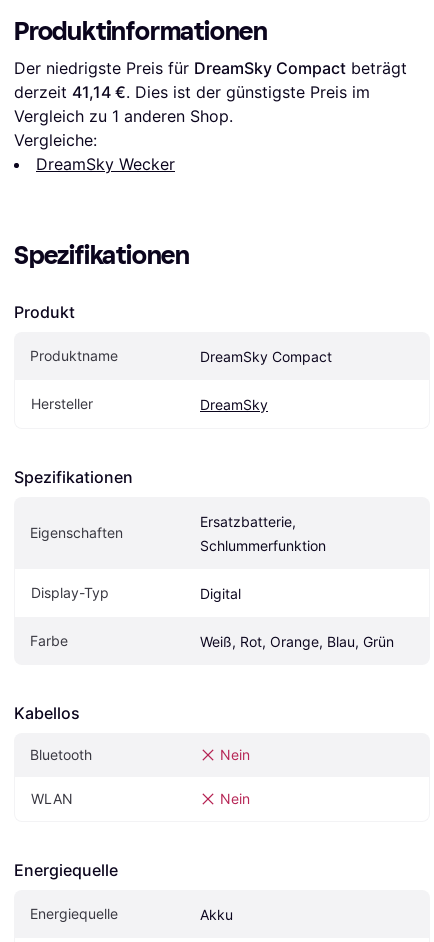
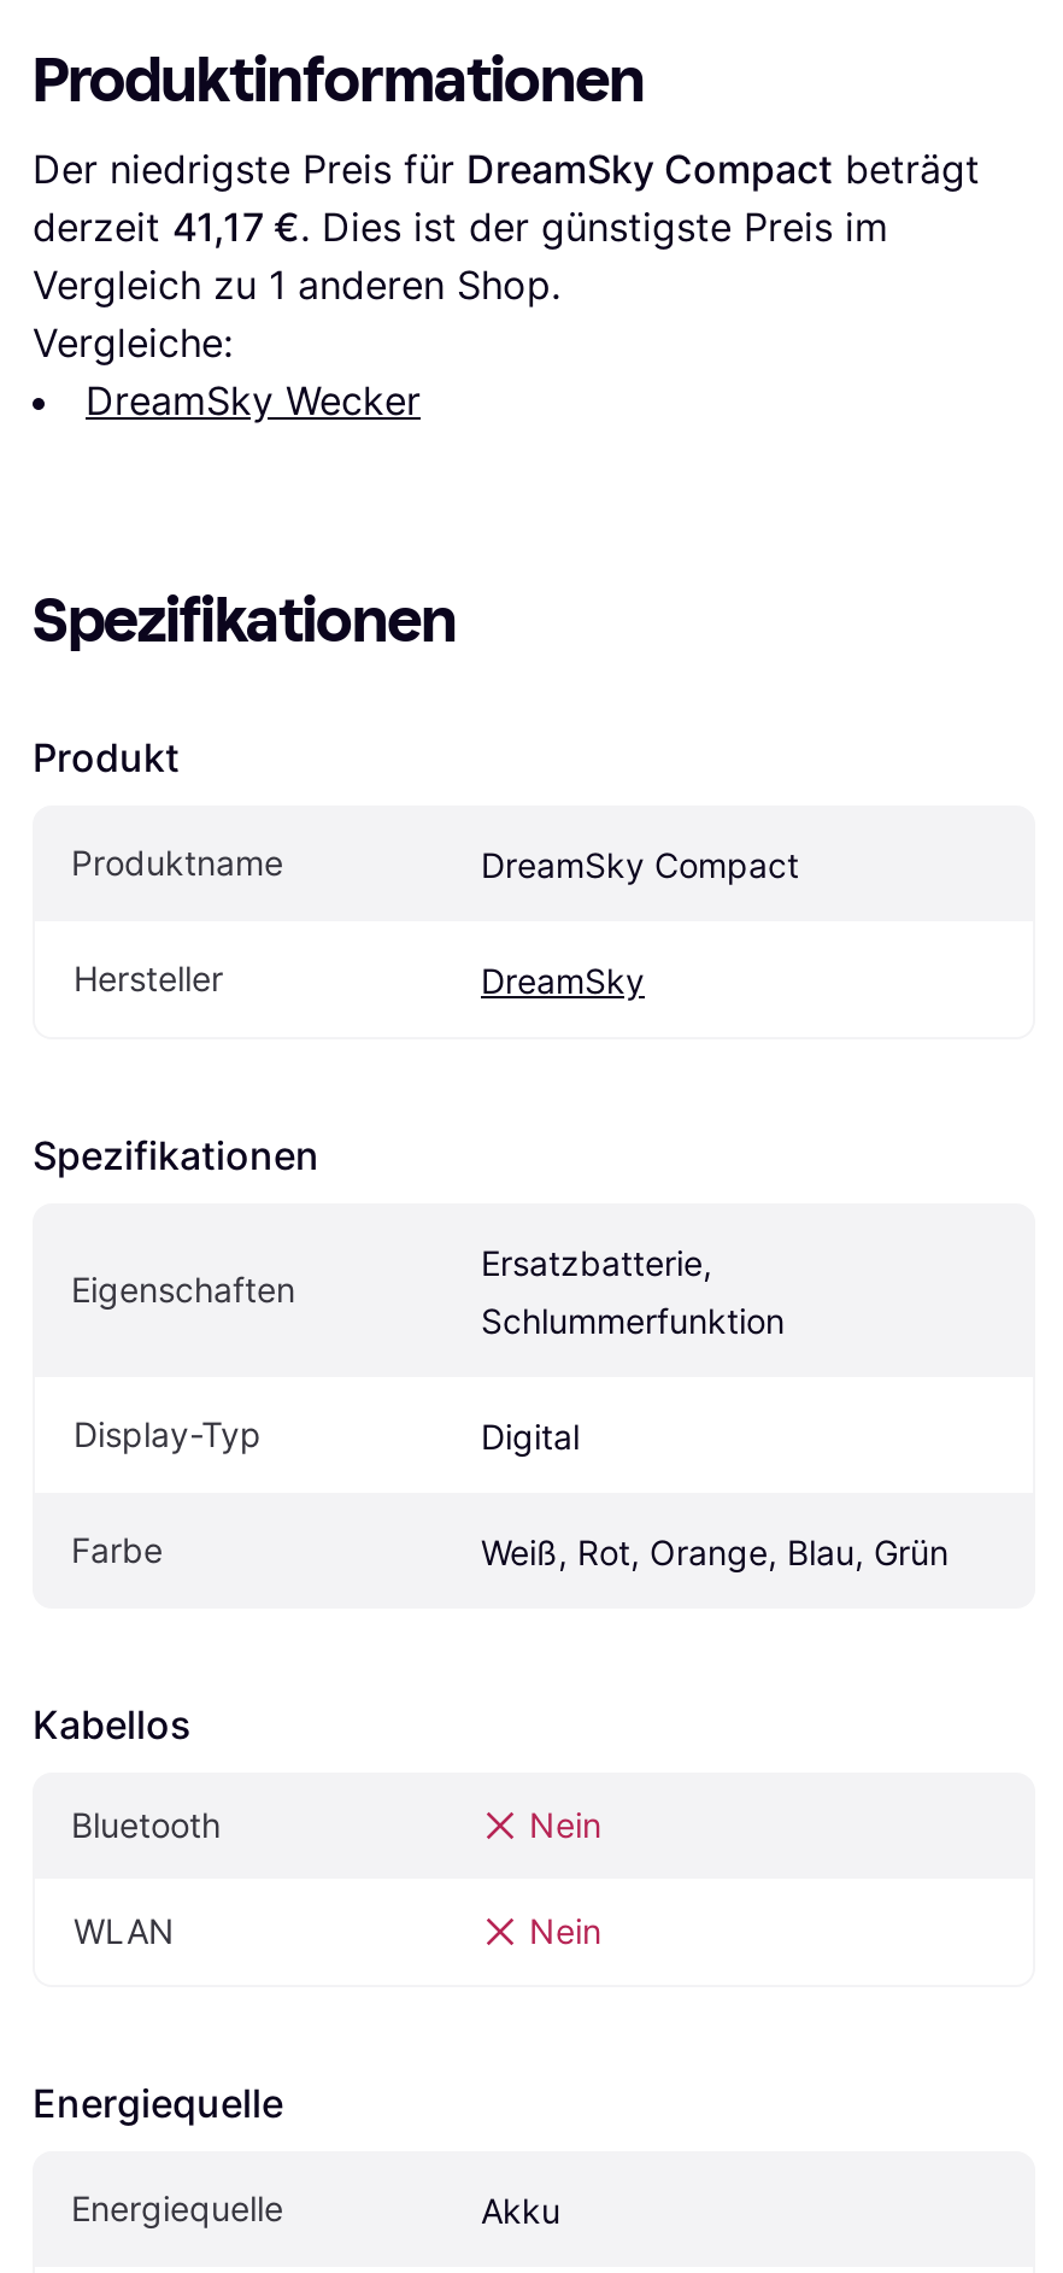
[14,82,370,102] derzeit 41,14 €. Dies ist der günstigste Preis im -> [33,202,888,250] derzeit 41,17 €. Dies ist der günstigste Preis im

